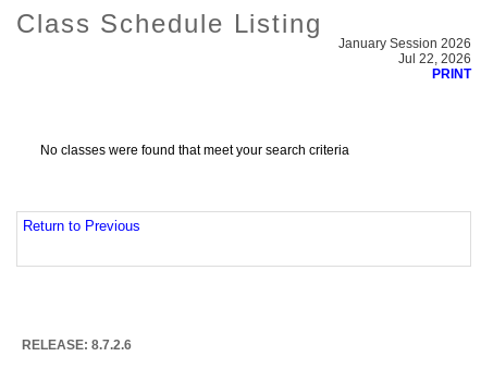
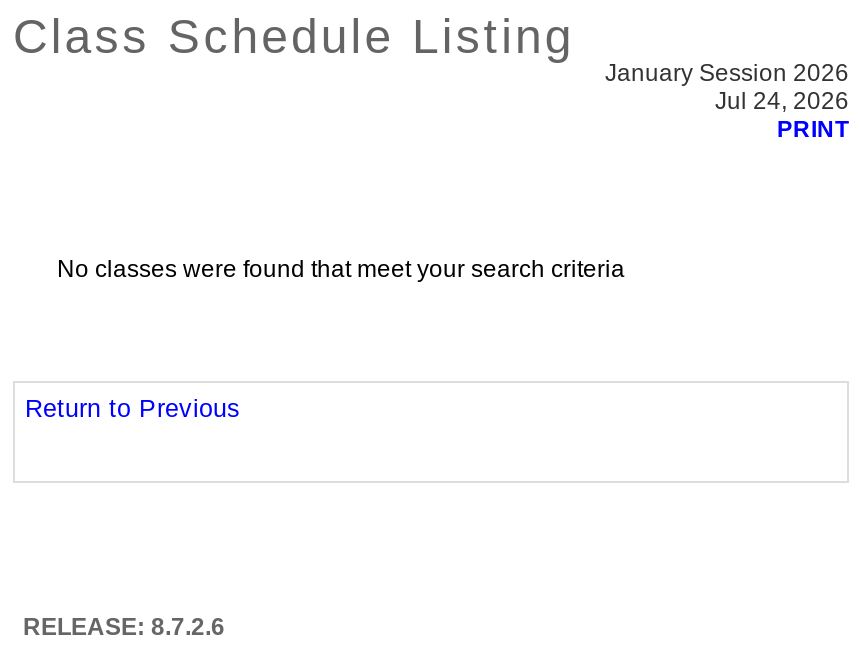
[398,51,471,66] Jul 22, 2026 -> [715,87,849,115] Jul 24, 2026

